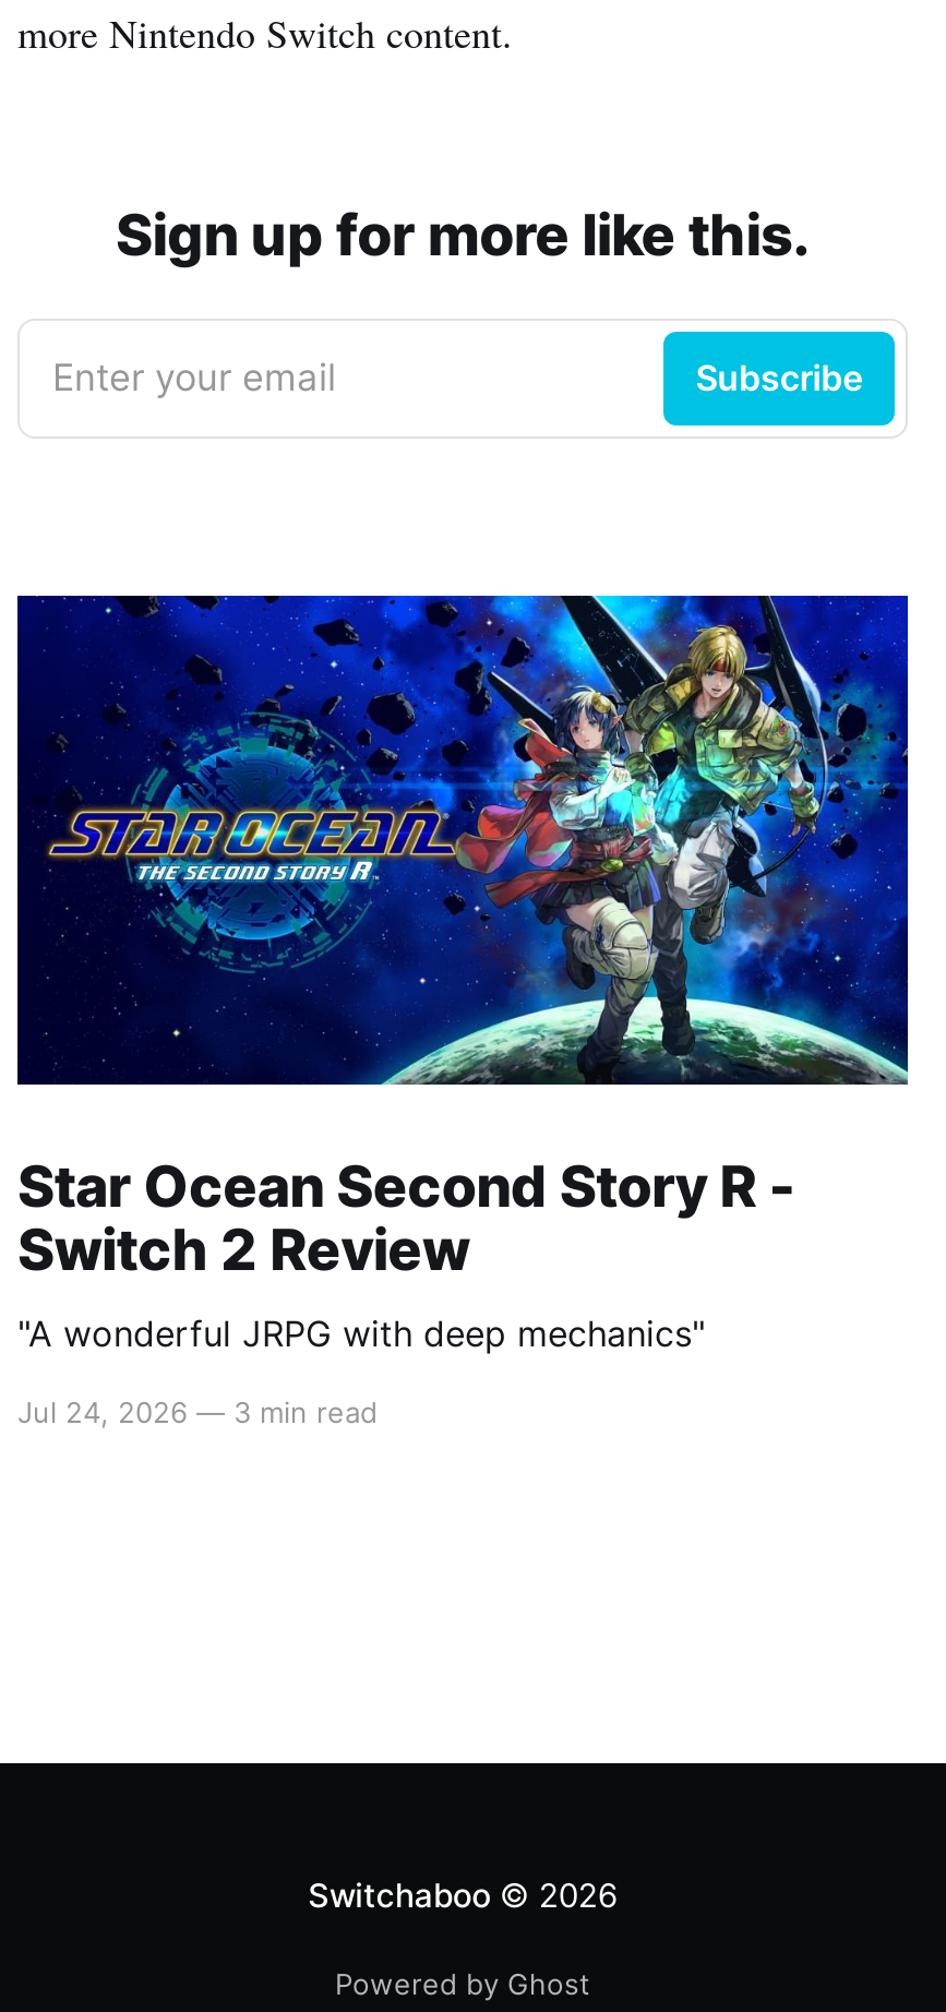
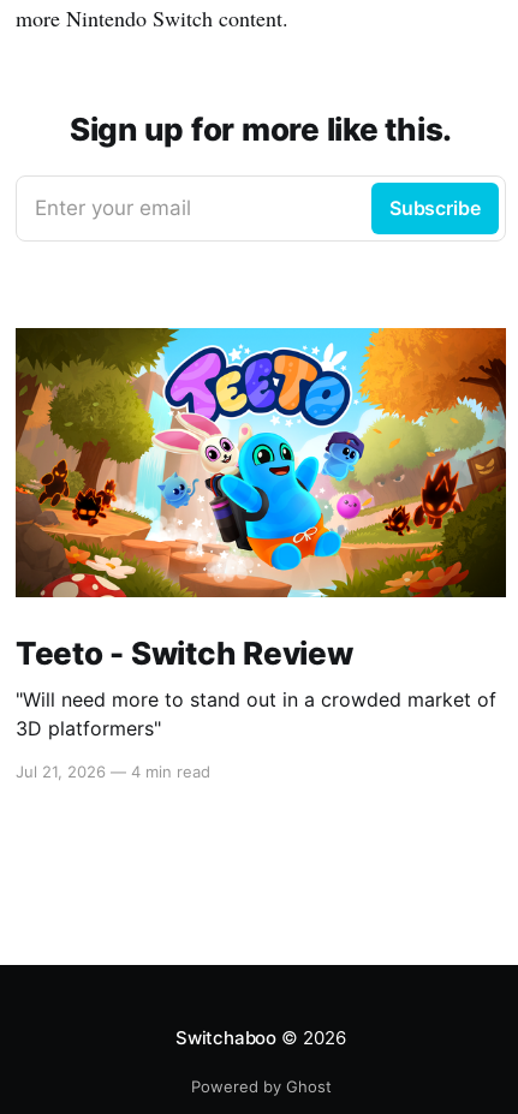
[15,594,910,1356] [image] | Star Ocean Second Story R - | Switch 2 Review | "A wonderful JRPG with deep mechanics" -> [14,327,507,741] [image] | Teeto - Switch Review | "Will need more to stand out in a crowded market of | 3D platformers"
[17,1395,378,1430] Jul 24, 2026 — 3 min read -> [16,762,210,782] Jul 21, 2026 — 4 min read

